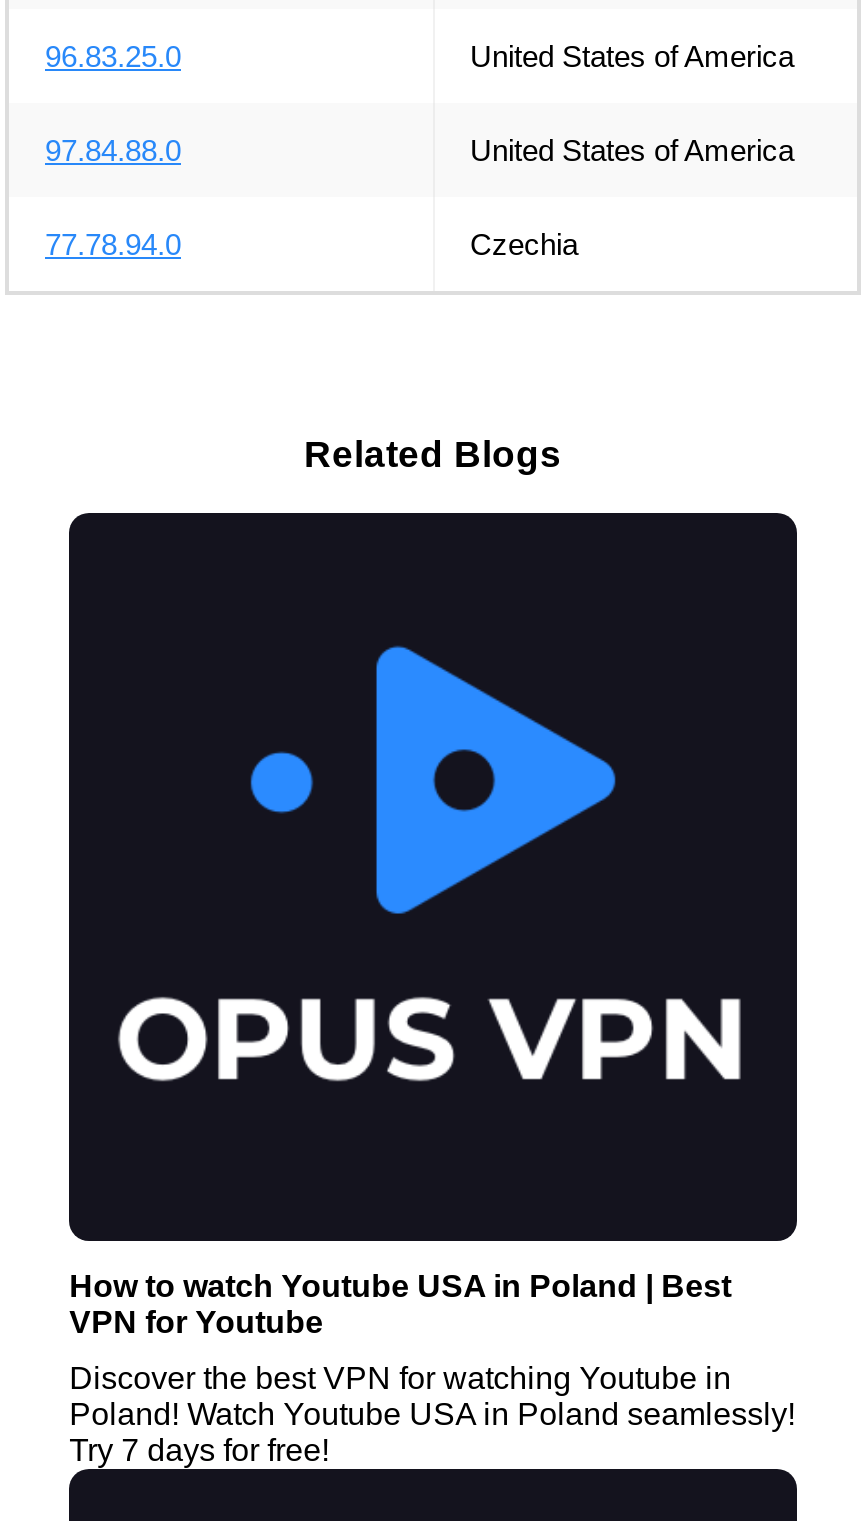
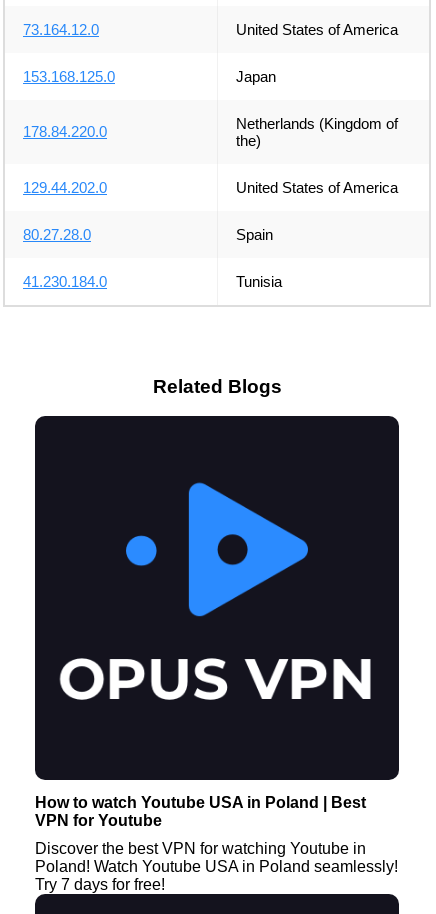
[45,39,181,73] 96.83.25.0 -> [23,21,99,38] 73.164.12.0
[45,133,181,167] 97.84.88.0 -> [23,68,397,196] 153.168.125.0 | Japan | 178.84.220.0 | Netherlands (Kingdom of | the) | 129.44.202.0
[45,227,578,261] 77.78.94.0 | Czechia -> [23,226,281,290] 80.27.28.0 | Spain | 41.230.184.0 | Tunisia

